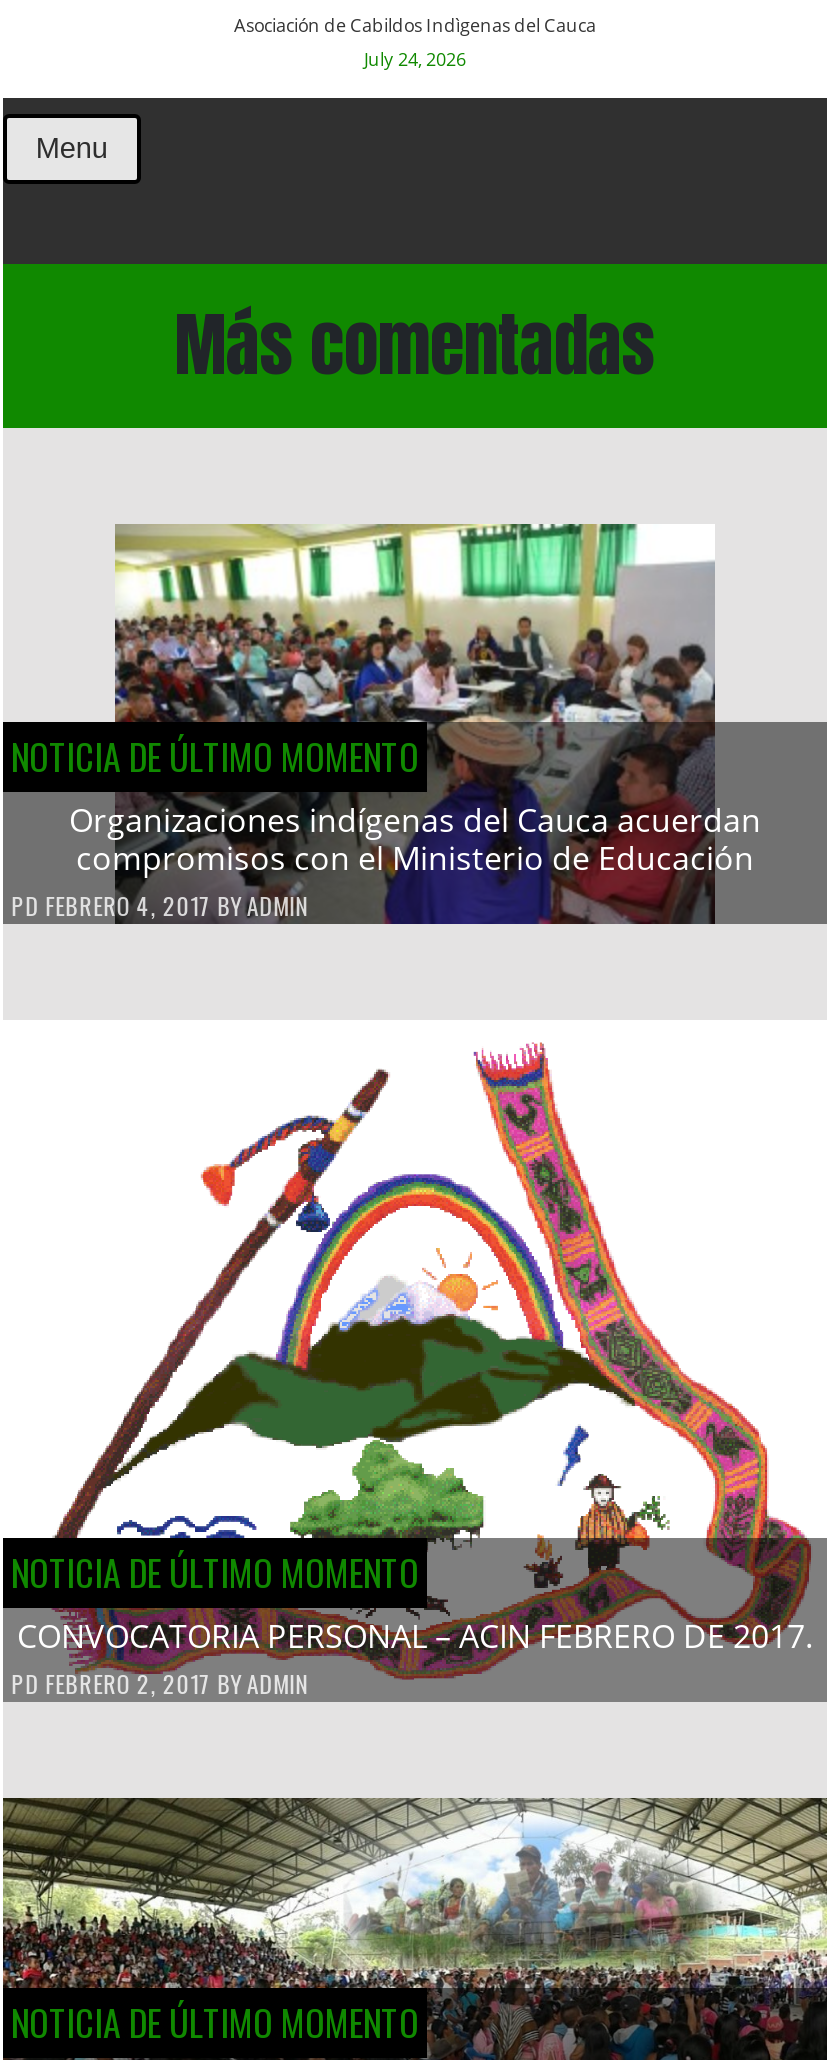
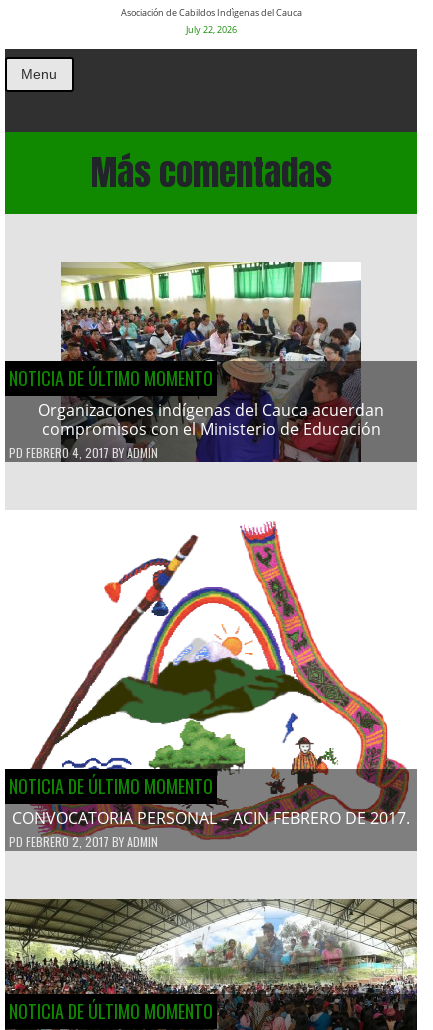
[364,46,466,72] July 24, 2026 -> [185,23,236,36] July 22, 2026

